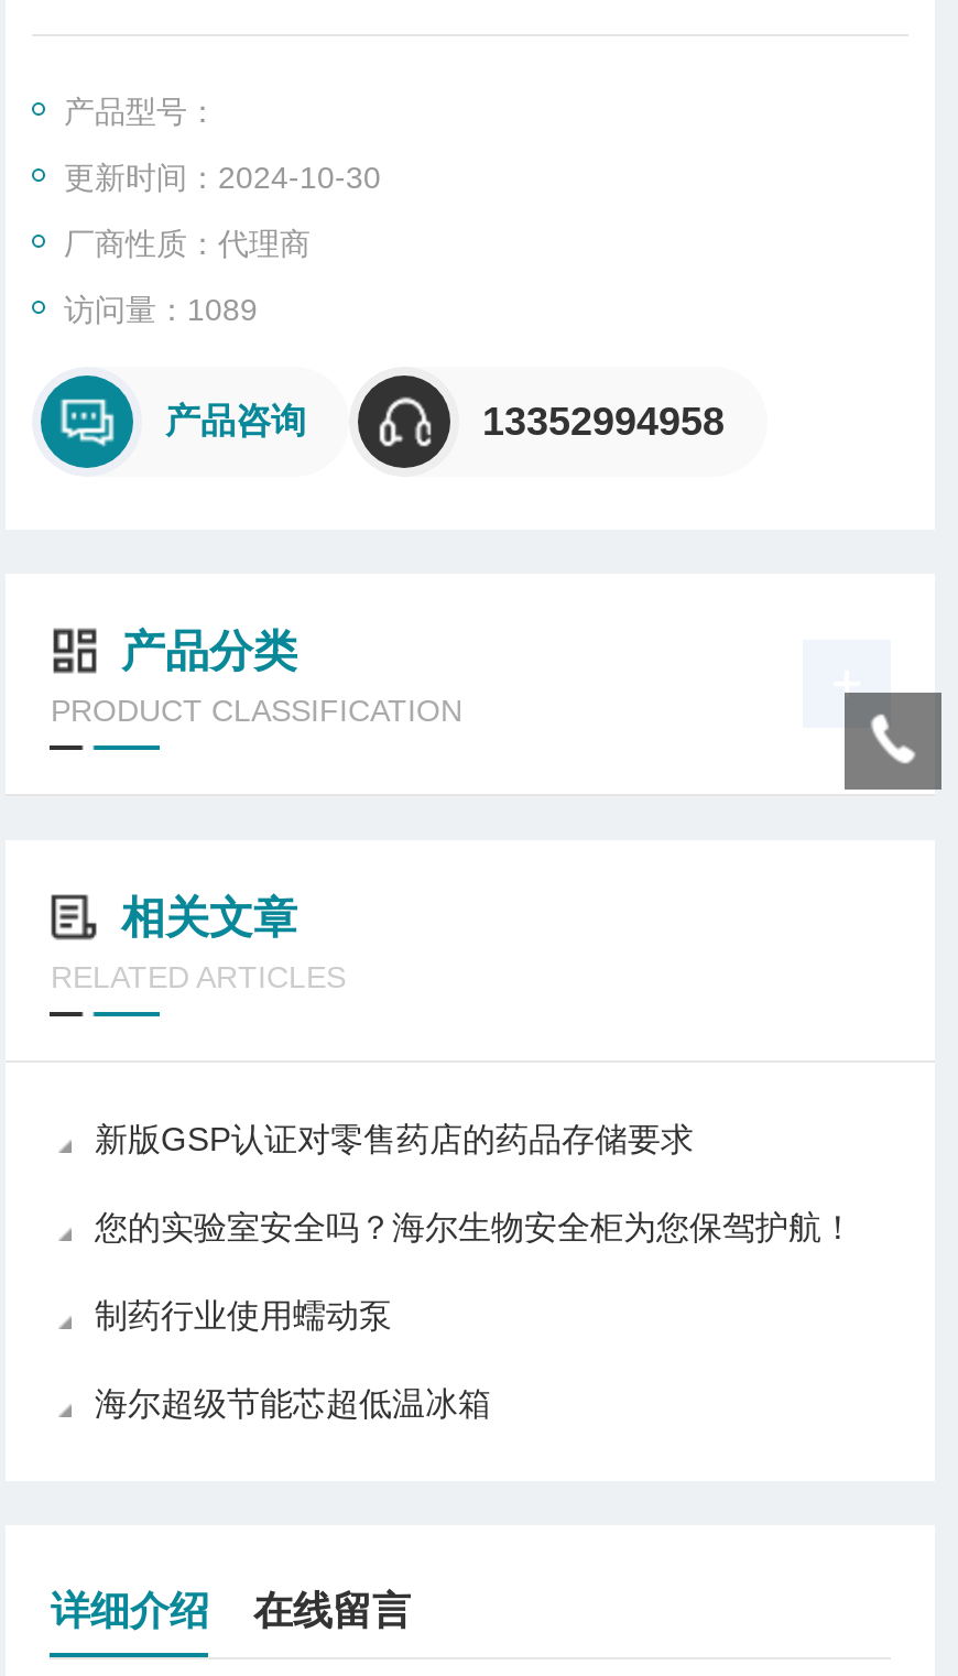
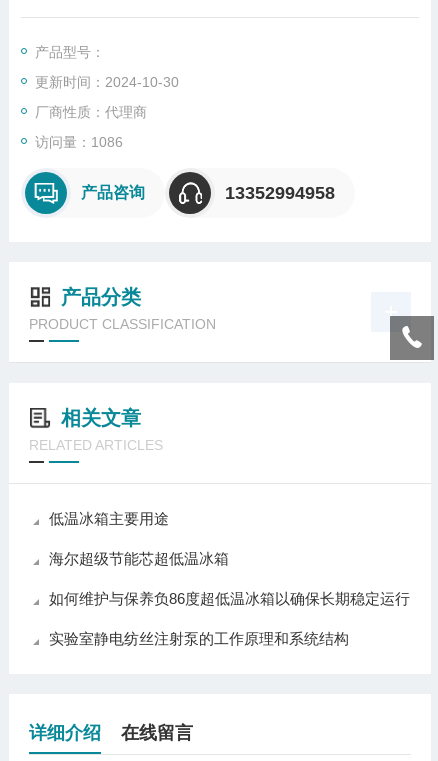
[64,292,257,327] 访问量：1089 -> [35,134,123,150] 访问量：1086
[94,1120,854,1334] 新版GSP认证对零售药店的药品存储要求 | 您的实验室安全吗？海尔生物安全柜为您保驾护航！ | 制药行业使用蠕动泵 -> [49,510,169,527] 低温冰箱主要用途
moved [94,1385,491,1422] -> [49,550,229,567]: 海尔超级节能芯超低温冰箱
none -> [49,590,410,647] 如何维护与保养负86度超低温冰箱以确保长期稳定运行 | 实验室静电纺丝注射泵的工作原理和系统结构

